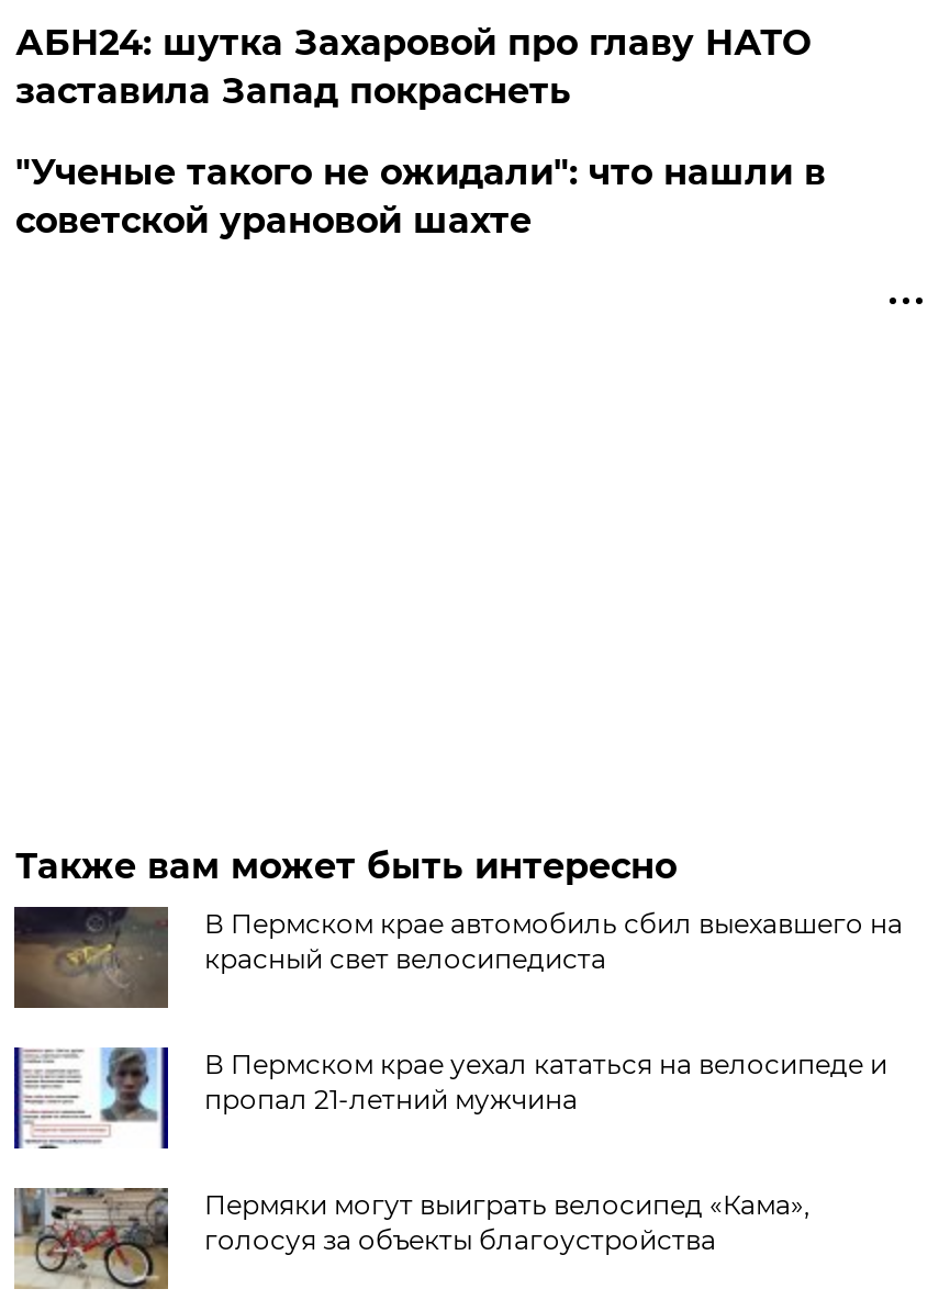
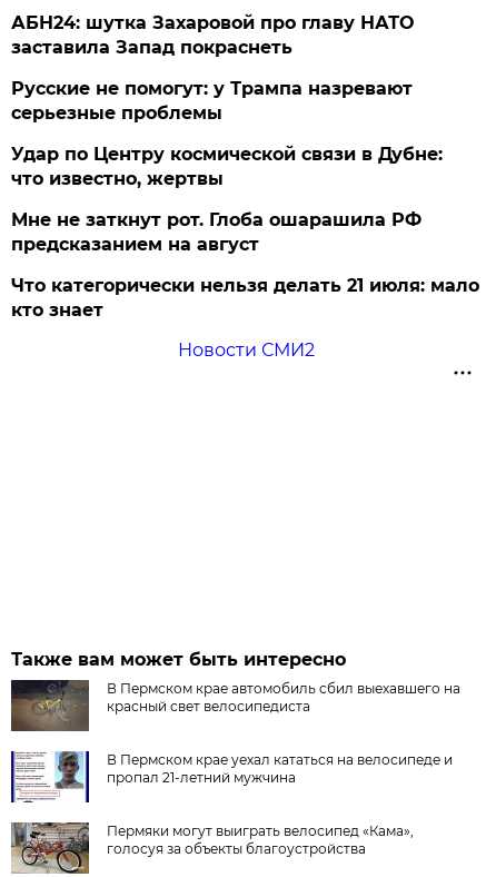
[15,152,826,242] "Ученые такого не ожидали": что нашли в | советской урановой шахте -> [12,78,480,361] Русские не помогут: у Трампа назревают | серьезные проблемы | Удар по Центру космической связи в Дубне: | что известно, жертвы | Мне не заткнут рот. Глоба ошарашила РФ | предсказанием на август | Что категорически нельзя делать 21 июля: мало | кто знает | Новости СМИ2

